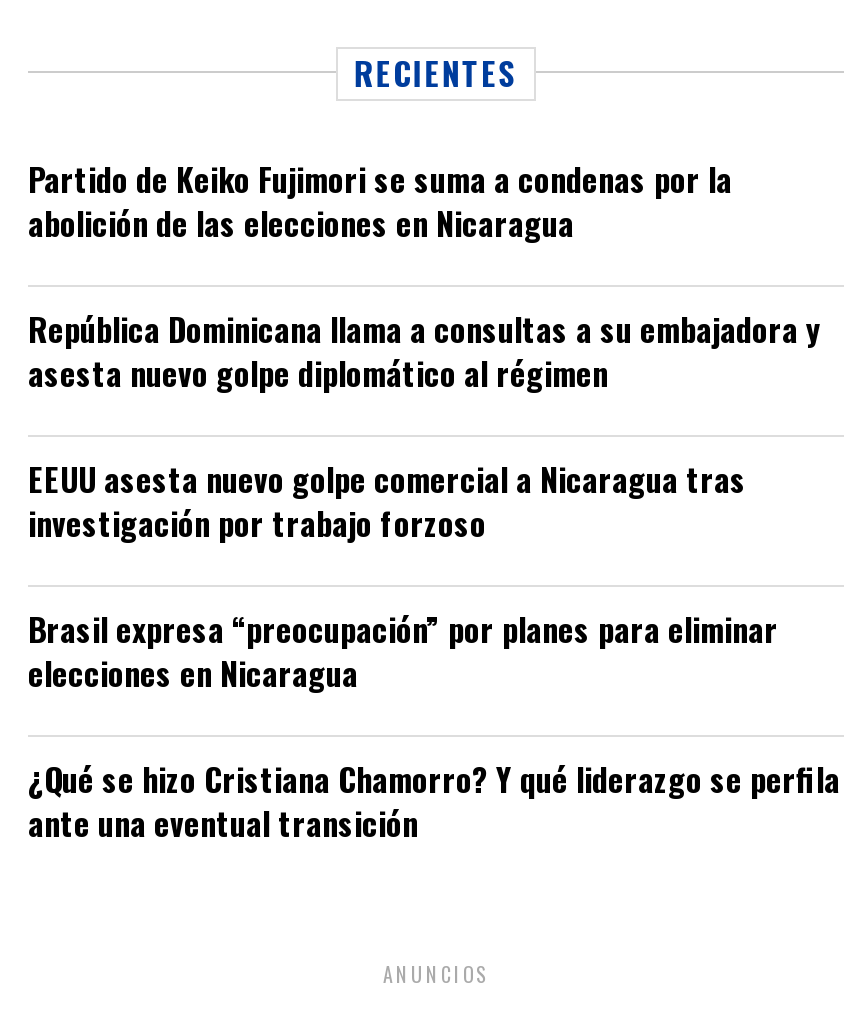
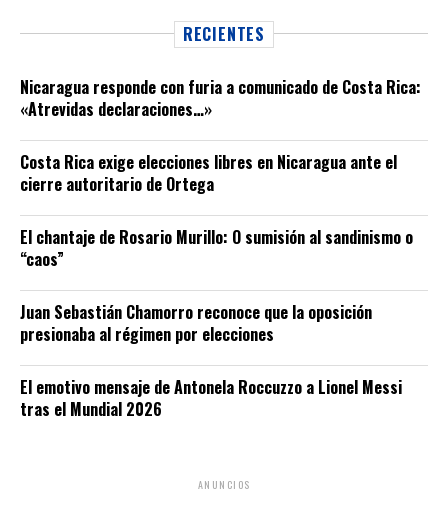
[28,155,732,247] Partido de Keiko Fujimori se suma a condenas por la | abolición de las elecciones en Nicaragua -> [20,75,421,121] Nicaragua responde con furia a comunicado de Costa Rica: | «Atrevidas declaraciones…»
[28,305,820,397] República Dominicana llama a consultas a su embajadora y | asesta nuevo golpe diplomático al régimen -> [20,150,397,196] Costa Rica exige elecciones libres en Nicaragua ante el | cierre autoritario de Ortega
[28,455,746,547] EEUU asesta nuevo golpe comercial a Nicaragua tras | investigación por trabajo forzoso -> [20,225,413,271] El chantaje de Rosario Murillo: O sumisión al sandinismo o | “caos”
[28,605,778,697] Brasil expresa “preocupación” por planes para eliminar | elecciones en Nicaragua -> [20,300,372,346] Juan Sebastián Chamorro reconoce que la oposición | presionaba al régimen por elecciones
[28,755,840,847] ¿Qué se hizo Cristiana Chamorro? Y qué liderazgo se perfila | ante una eventual transición -> [20,375,402,421] El emotivo mensaje de Antonela Roccuzzo a Lionel Messi | tras el Mundial 2026

